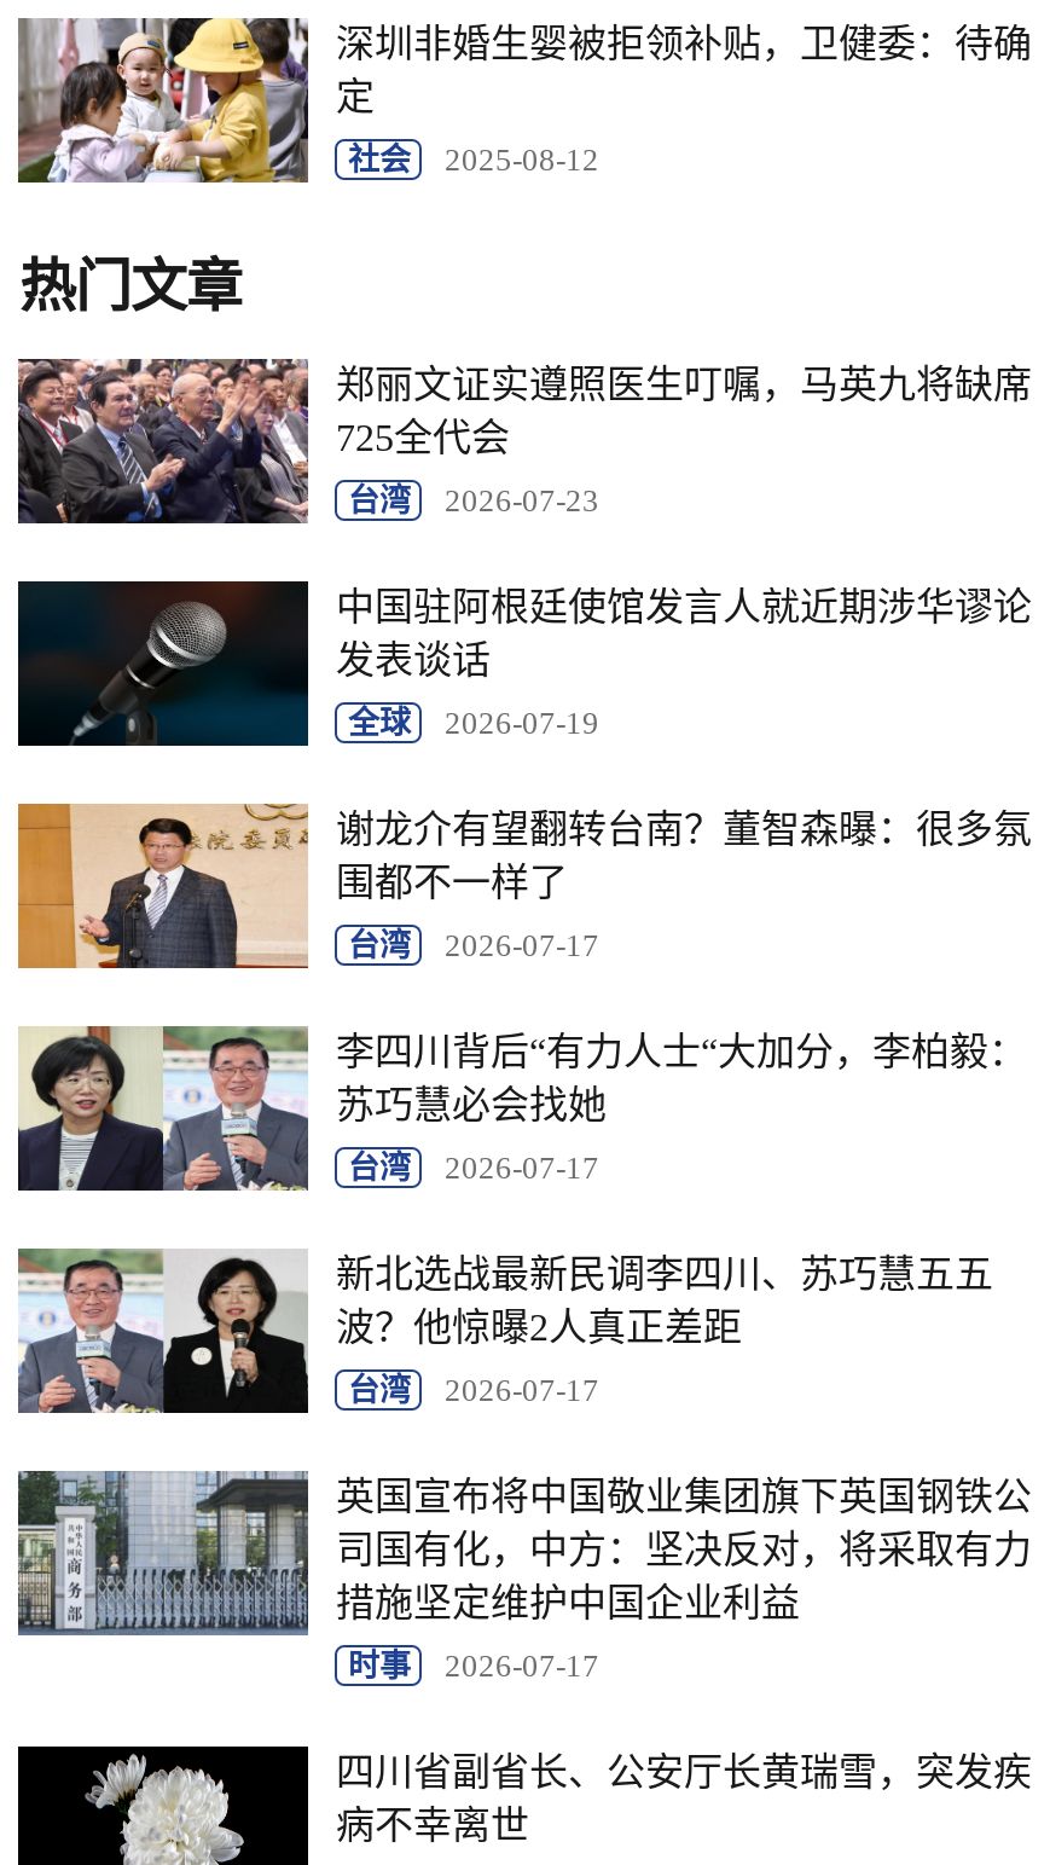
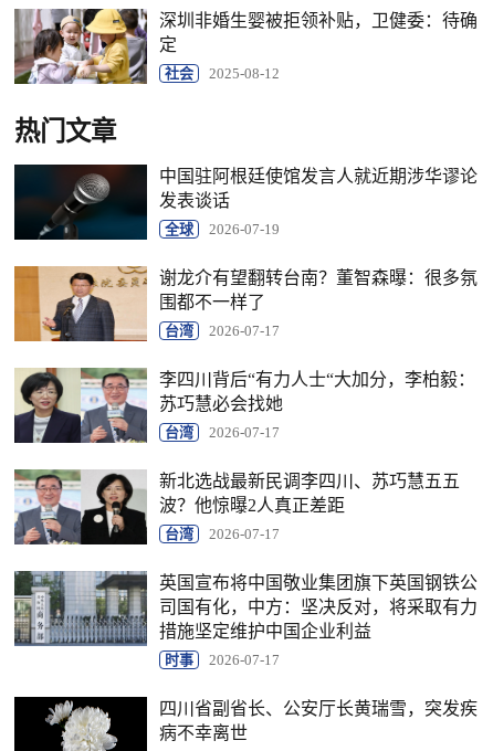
[16,357,1032,526] [image] | 郑丽文证实遵照医生叮嘱，马英九将缺席 | 725全代会 | 台湾 | 2026-07-23 -> none

